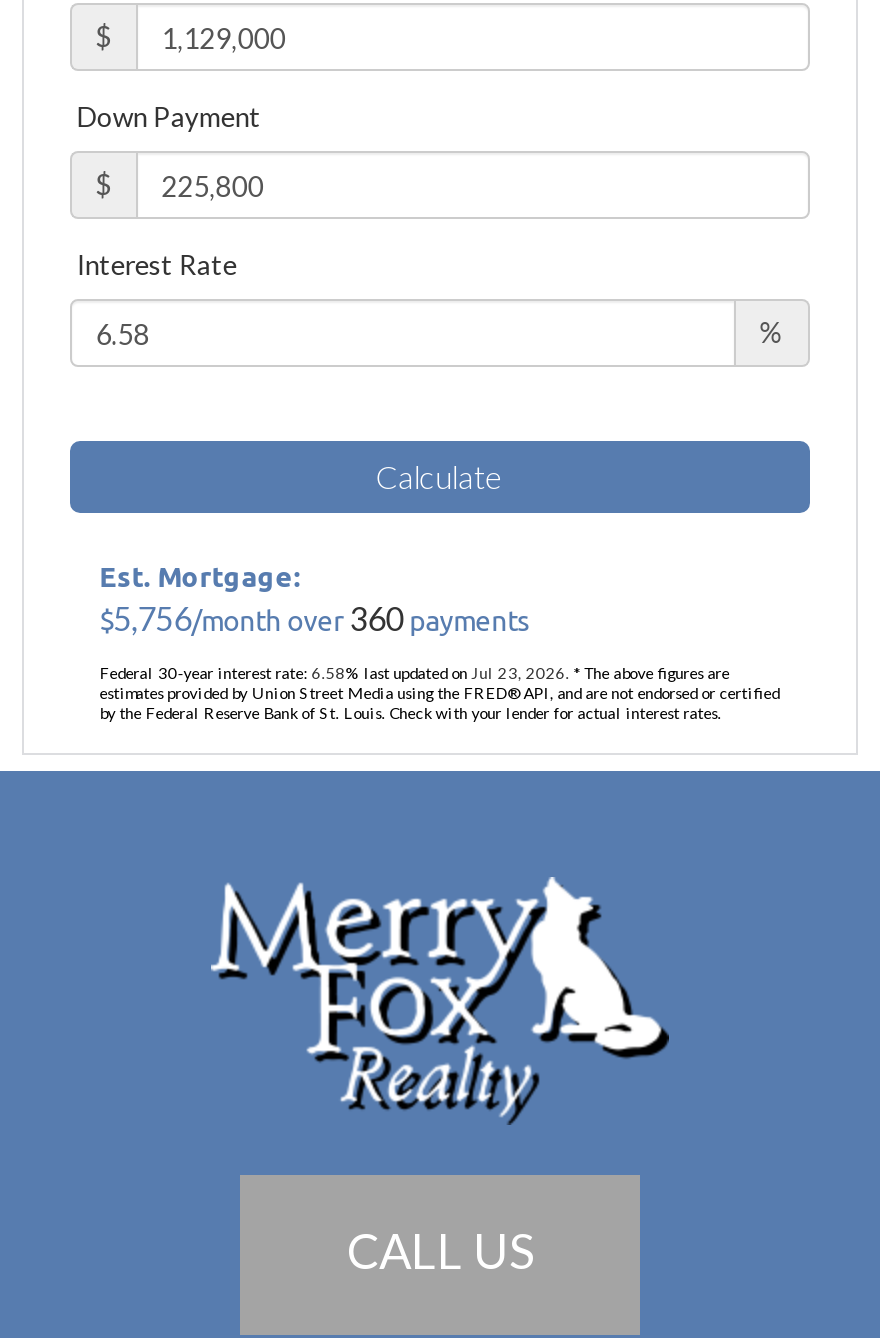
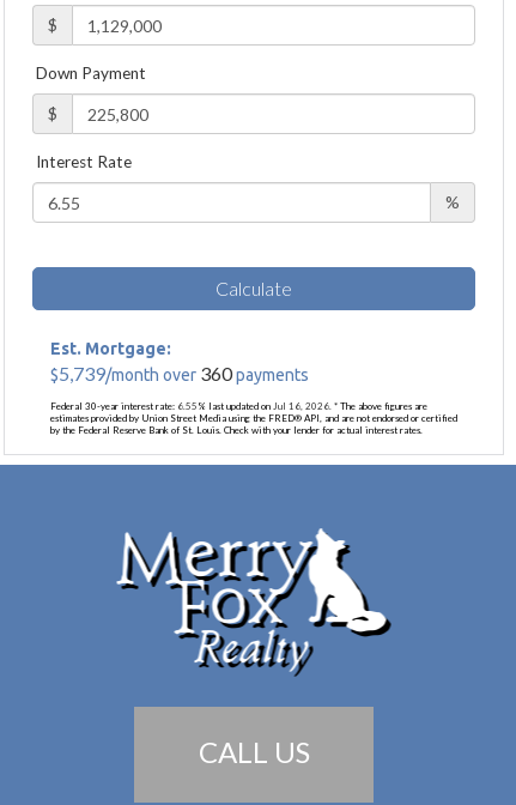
[99,599,531,637] $5,756/month over 360 payments -> [50,362,309,384] $5,739/month over 360 payments
[99,663,729,683] Federal 30-year interest rate: 6.58% last updated on Jul 23, 2026. * The above figures are -> [50,400,427,412] Federal 30-year interest rate: 6.55% last updated on Jul 16, 2026. * The above figures are

